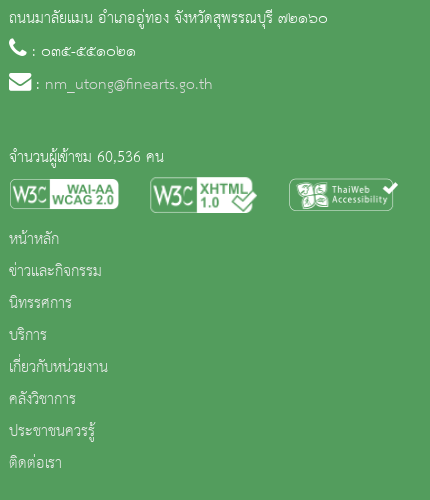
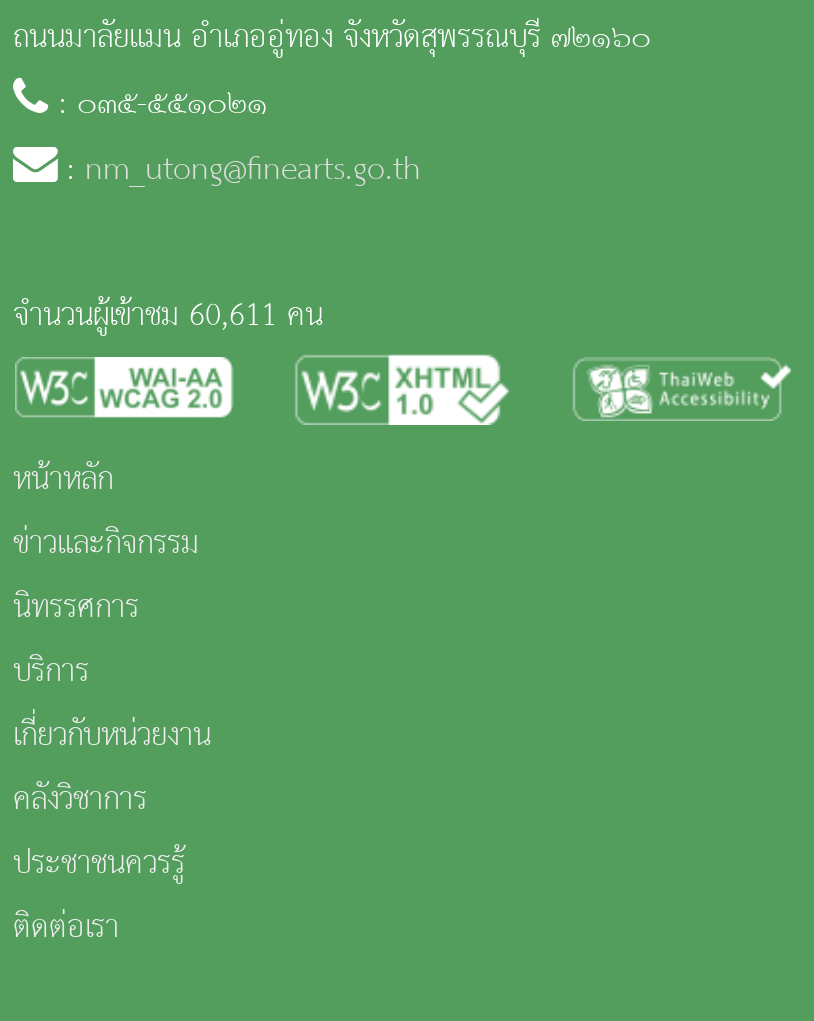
[9,143,164,173] จำนวนผู้เข้าชม 60,536 คน -> [13,287,323,347] จำนวนผู้เข้าชม 60,611 คน

